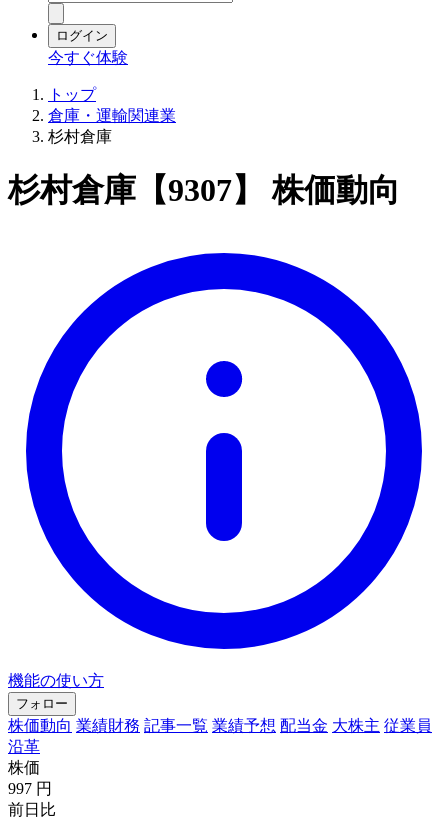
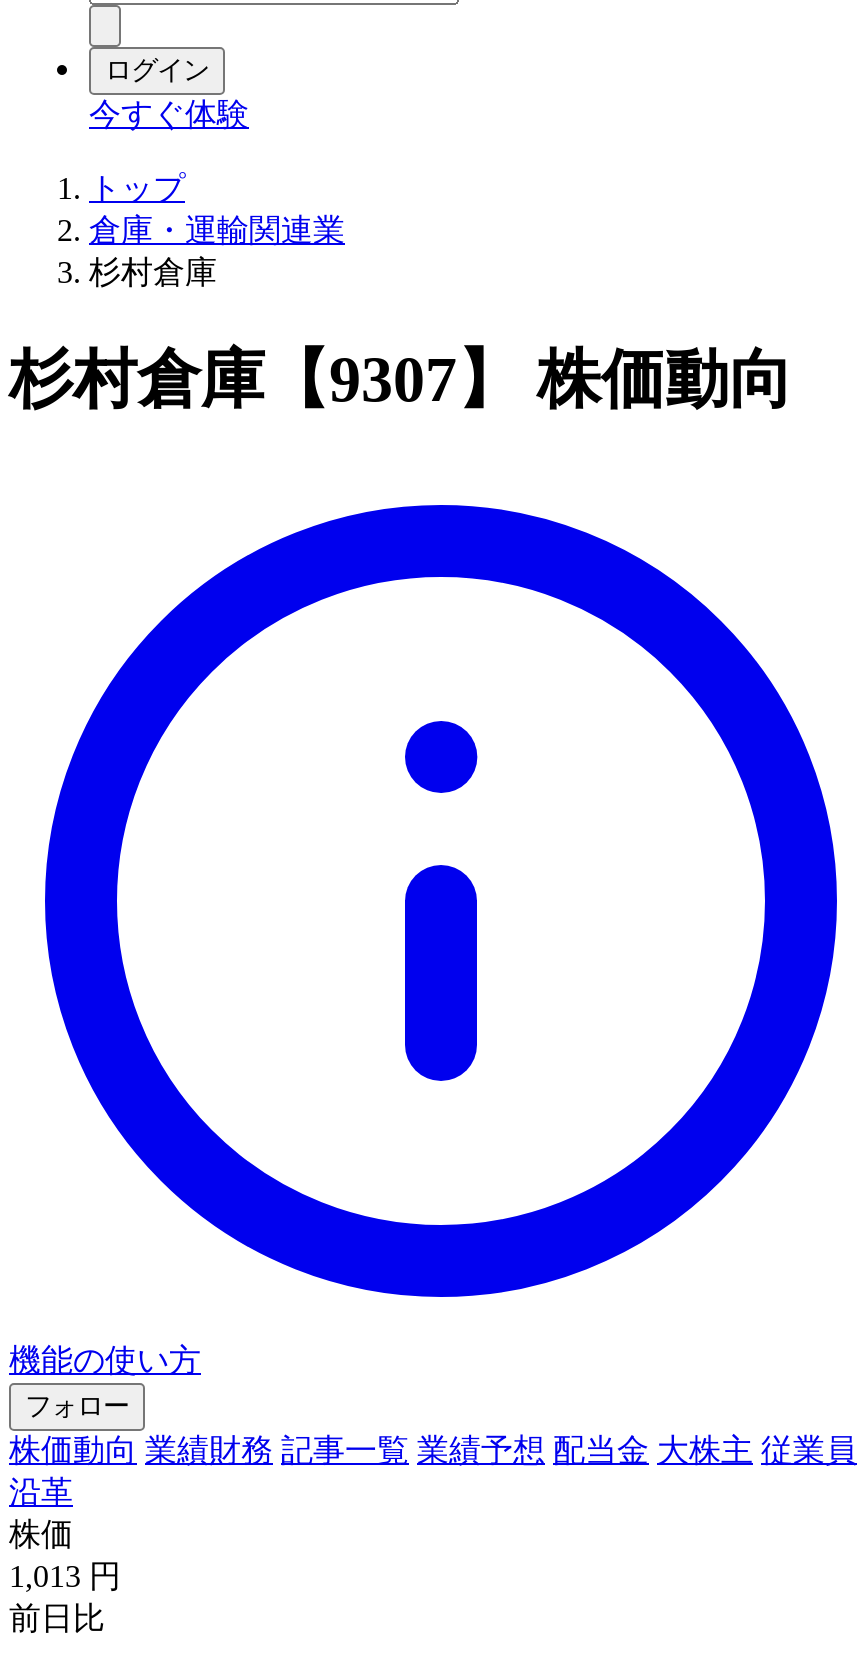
[8,780,52,797] 997 円 -> [9,1559,121,1593] 1,013 円

